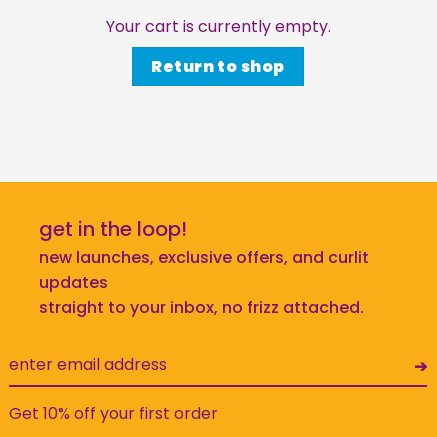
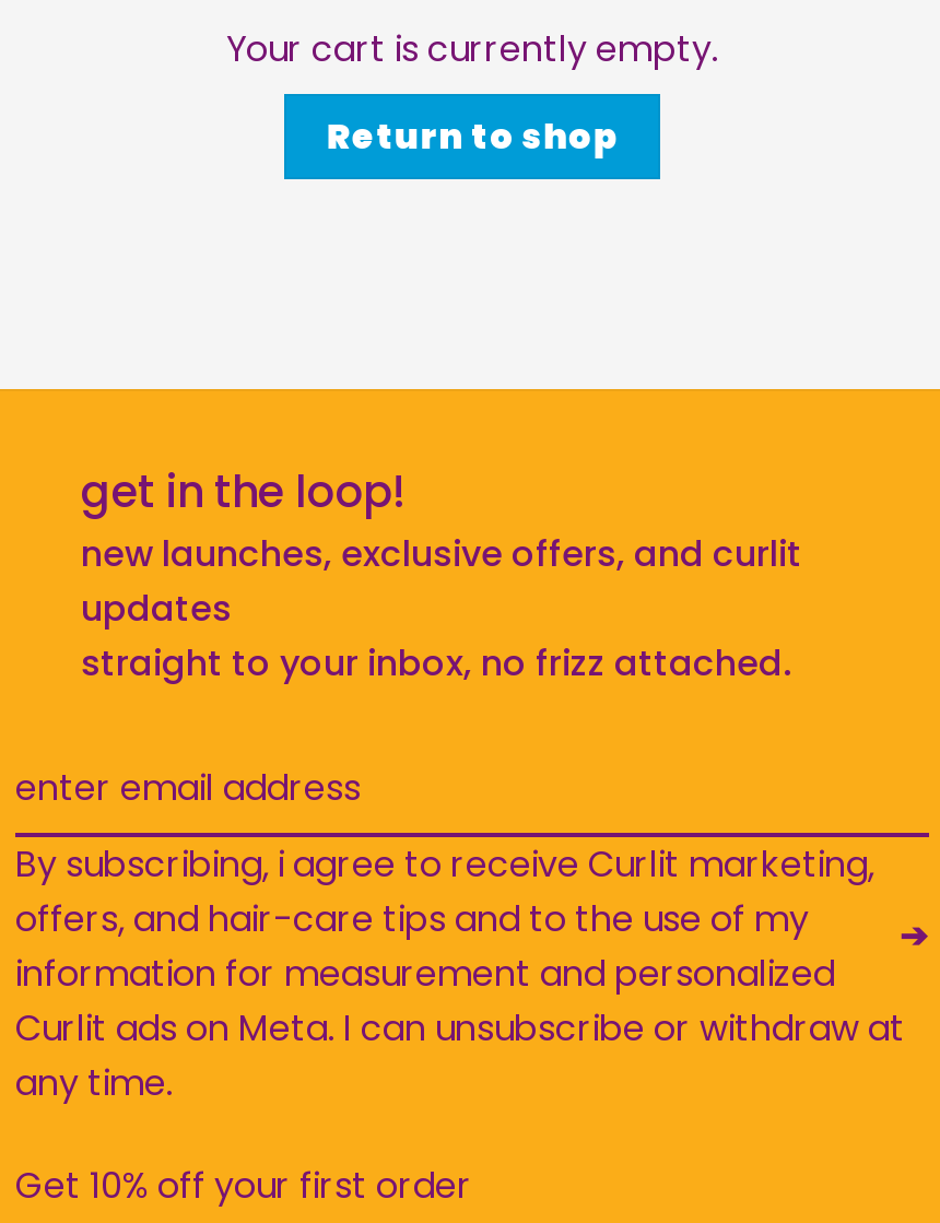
none -> [15,840,905,1109] By subscribing, i agree to receive Curlit marketing, | offers, and hair-care tips and to the use of my | information for measurement and personalized | Curlit ads on Meta. I can unsubscribe or withdraw at | any time.

